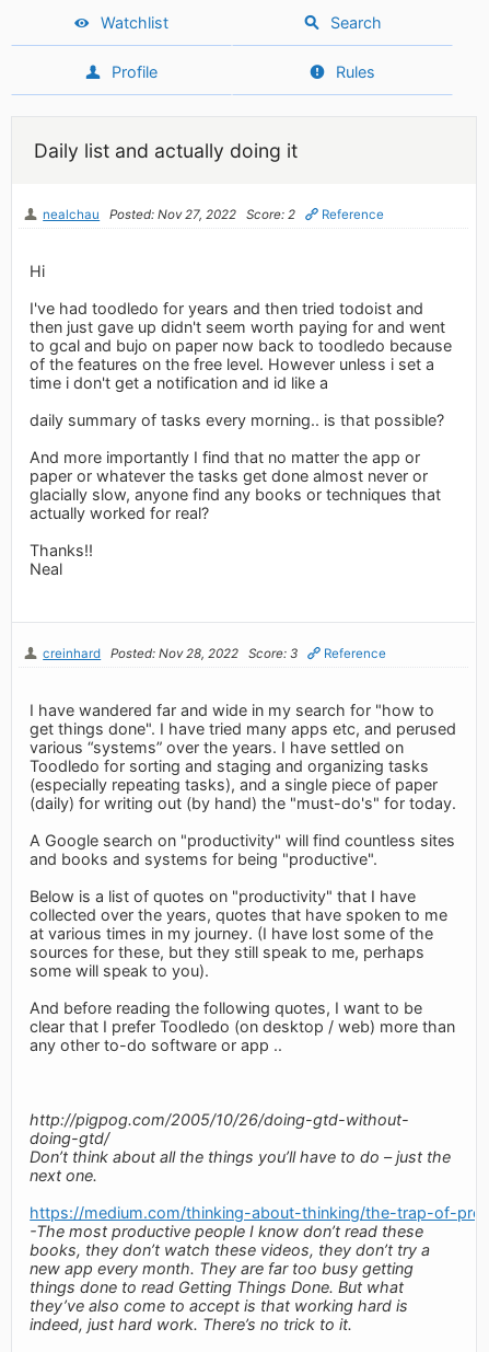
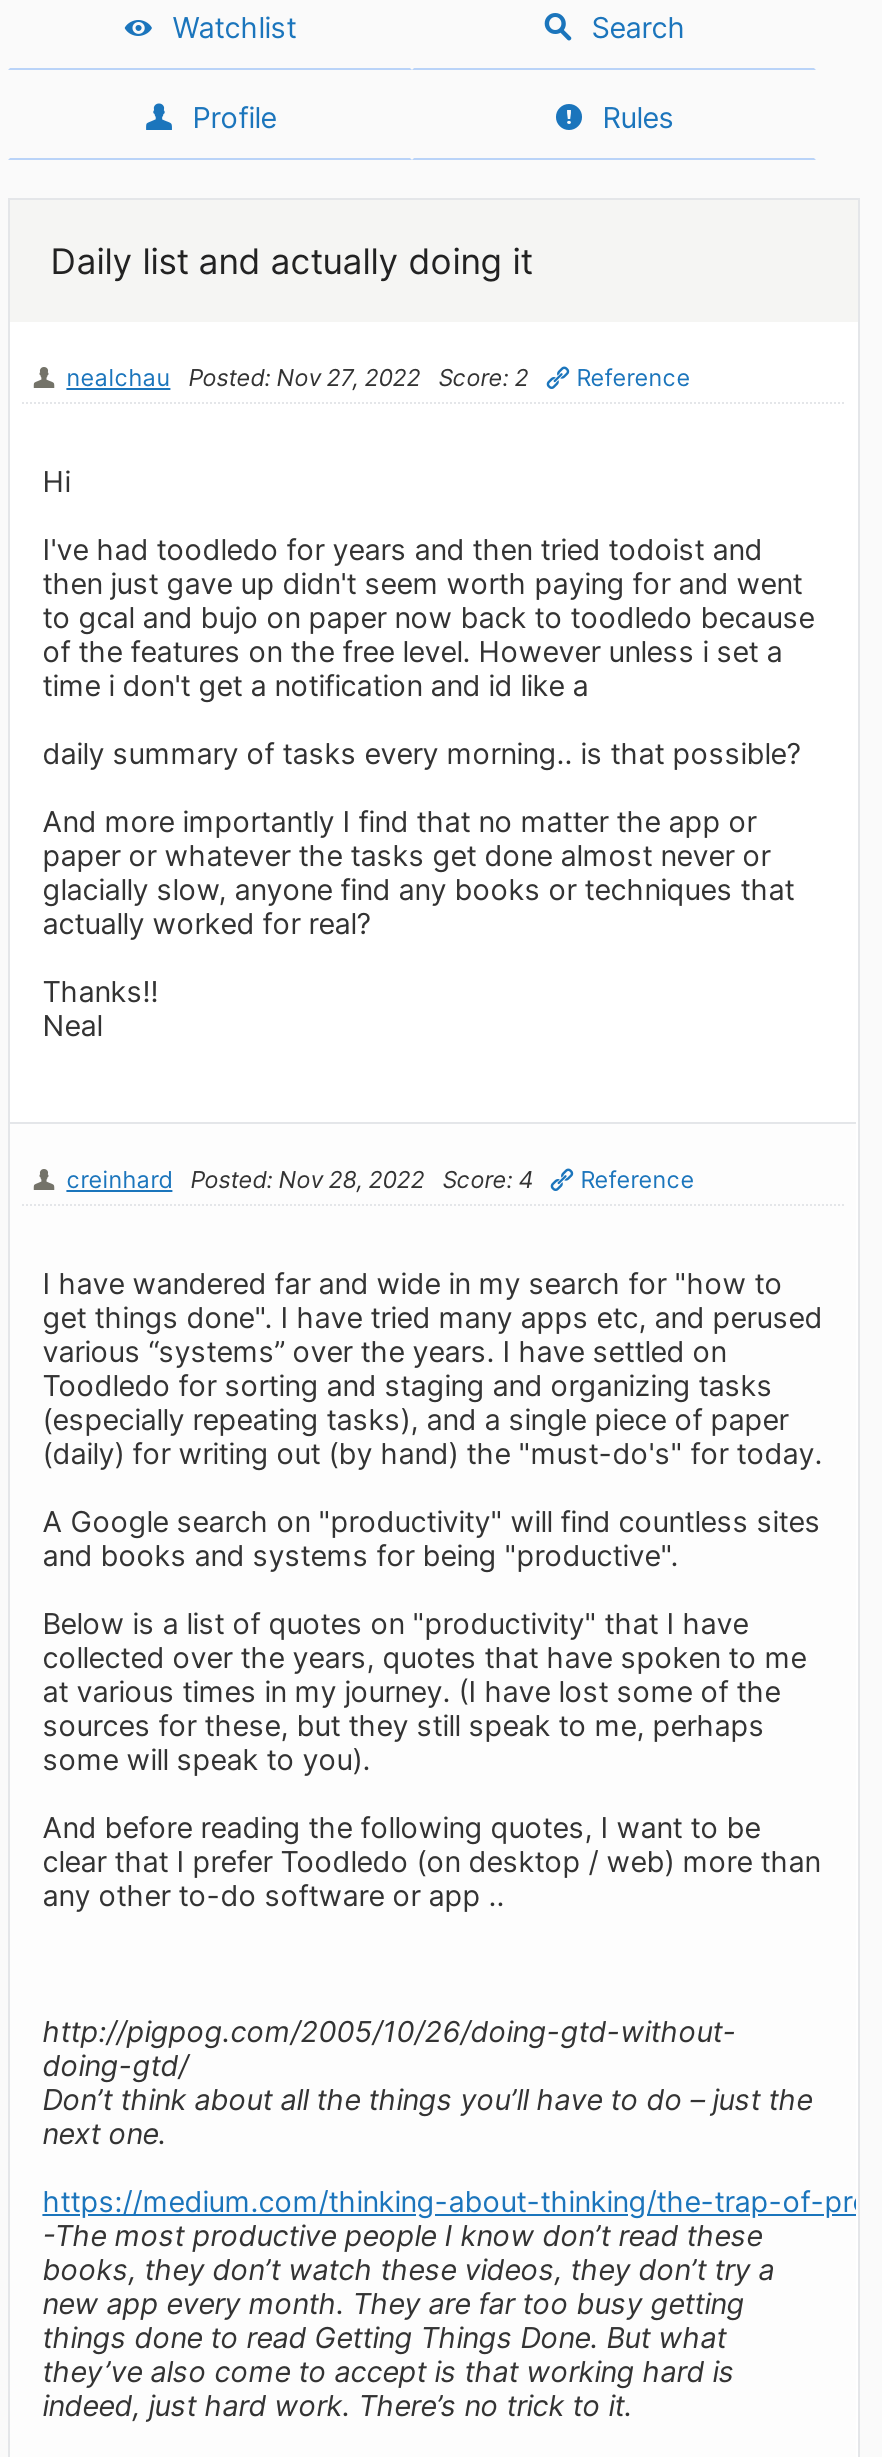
[43,645,386,661] creinhard Posted: Nov 28, 2022 Score: 3 Reference -> [66,1165,694,1193] creinhard Posted: Nov 28, 2022 Score: 4 Reference

